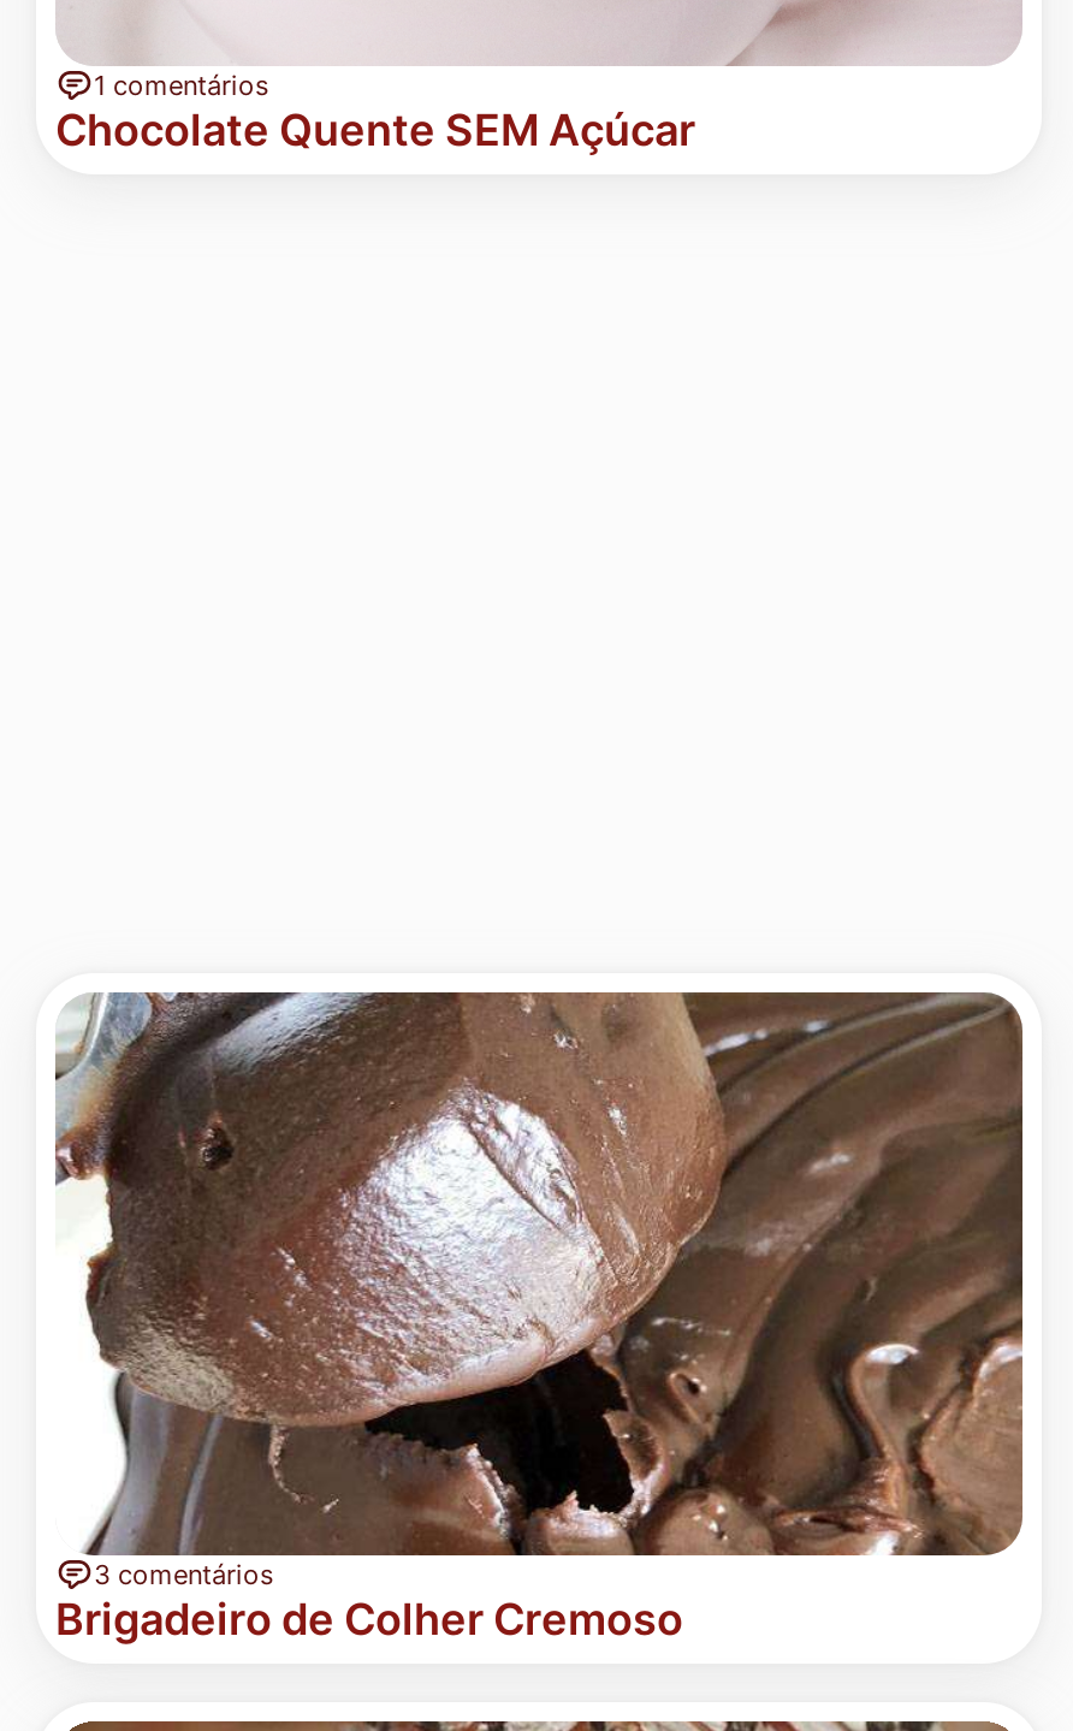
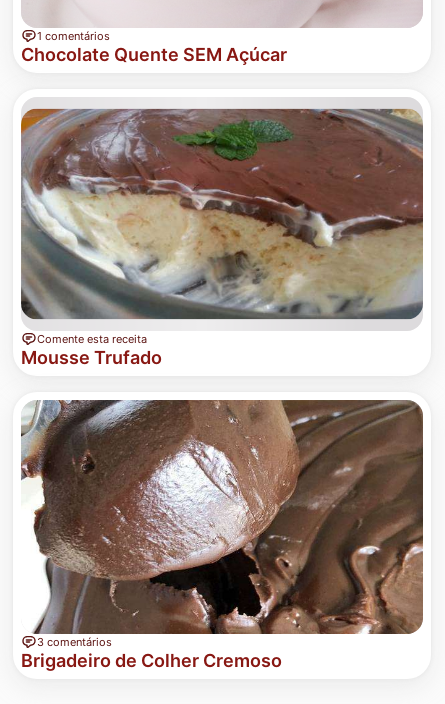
none -> [20,99,424,368] [image] | Comente esta receita | Mousse Trufado

